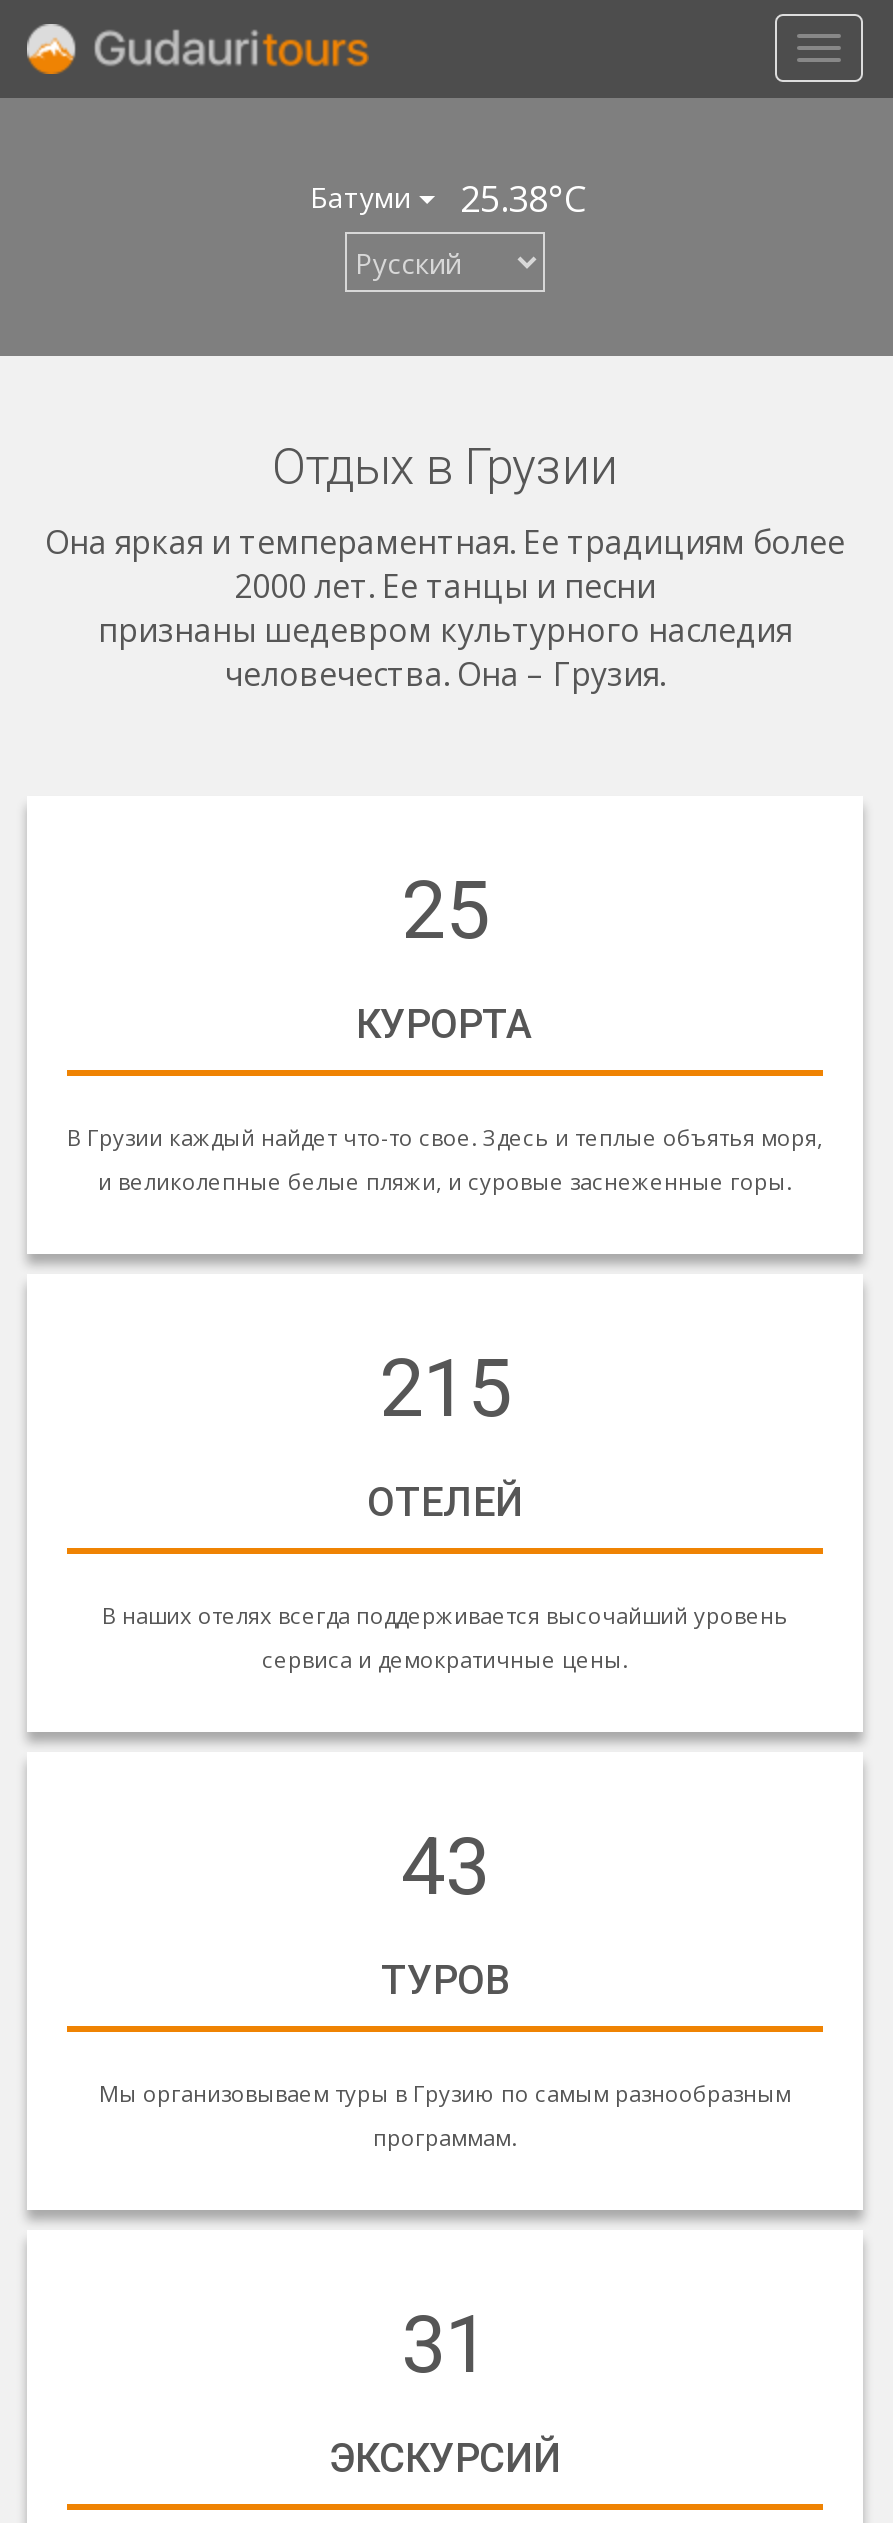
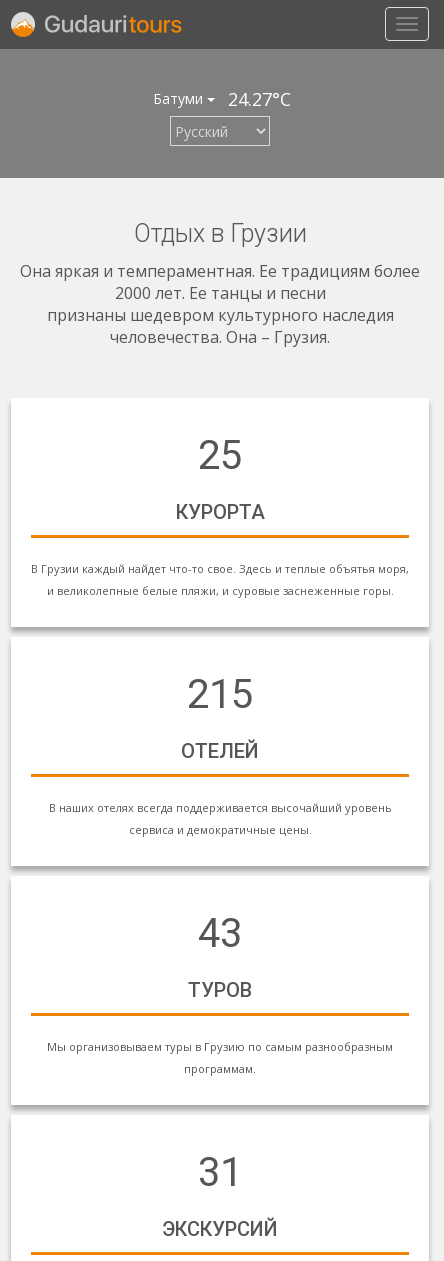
[310,174,586,222] Батуми 25.38°C -> [152,87,290,111] Батуми 24.27°C

